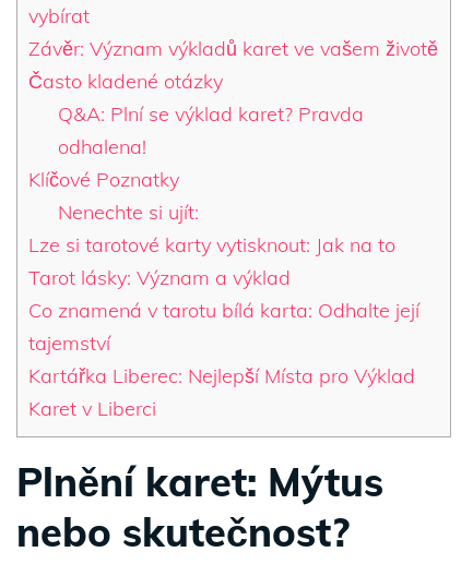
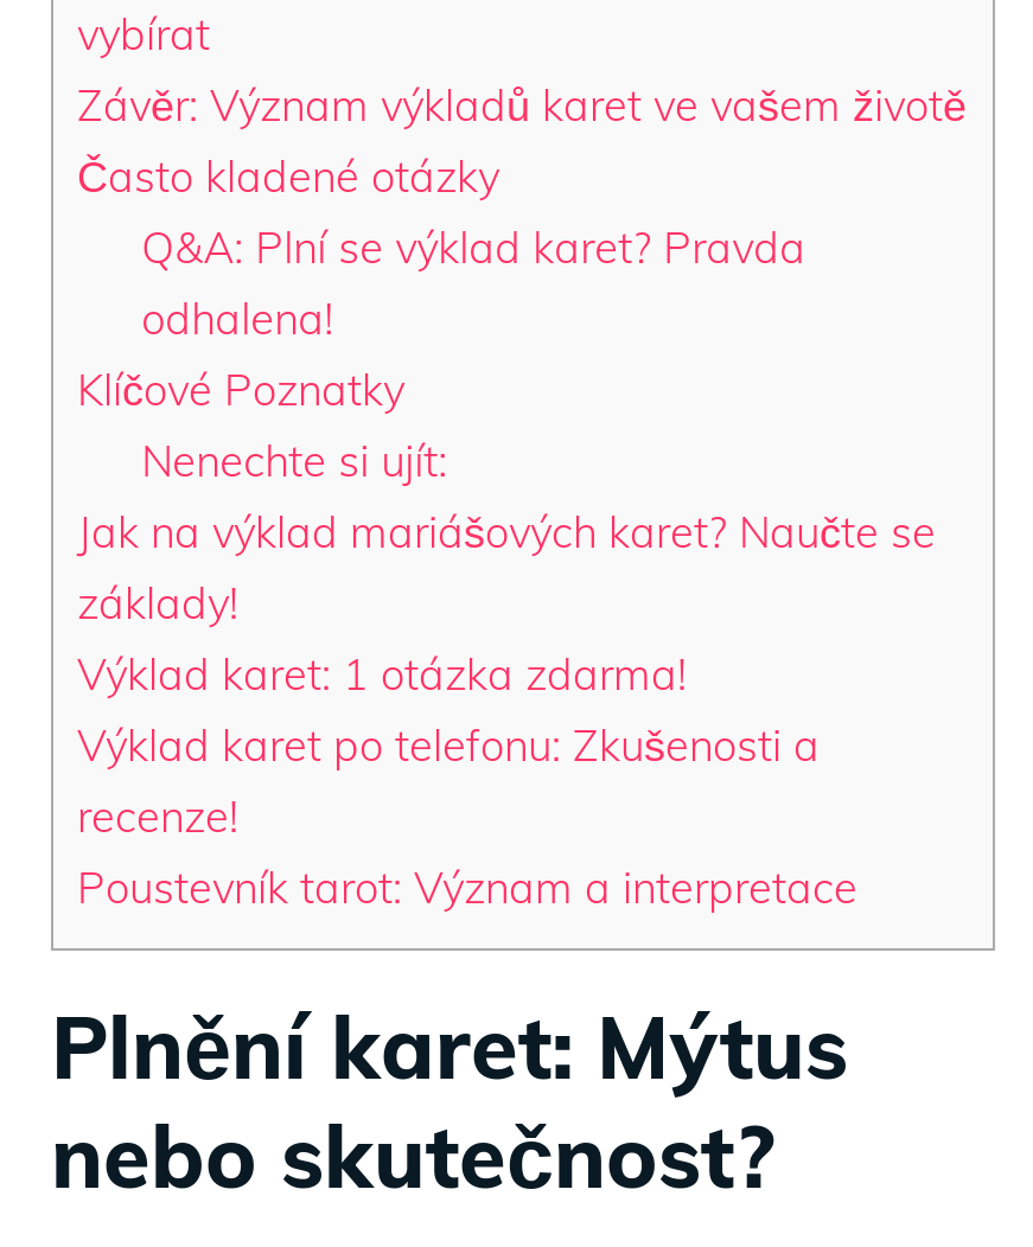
[28,233,419,422] Lze si tarotové karty vytisknout: Jak na to | Tarot lásky: Význam a výklad | Co znamená v tarotu bílá karta: Odhalte její | tajemství | Kartářka Liberec: Nejlepší Místa pro Výklad | Karet v Liberci -> [77,506,936,916] Jak na výklad mariášových karet? Naučte se | základy! | Výklad karet: 1 otázka zdarma! | Výklad karet po telefonu: Zkušenosti a | recenze! | Poustevník tarot: Význam a interpretace

